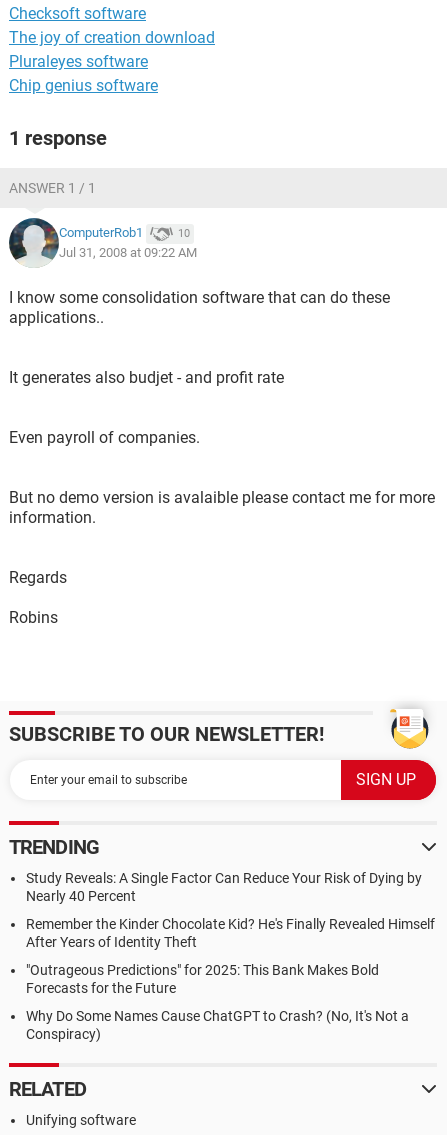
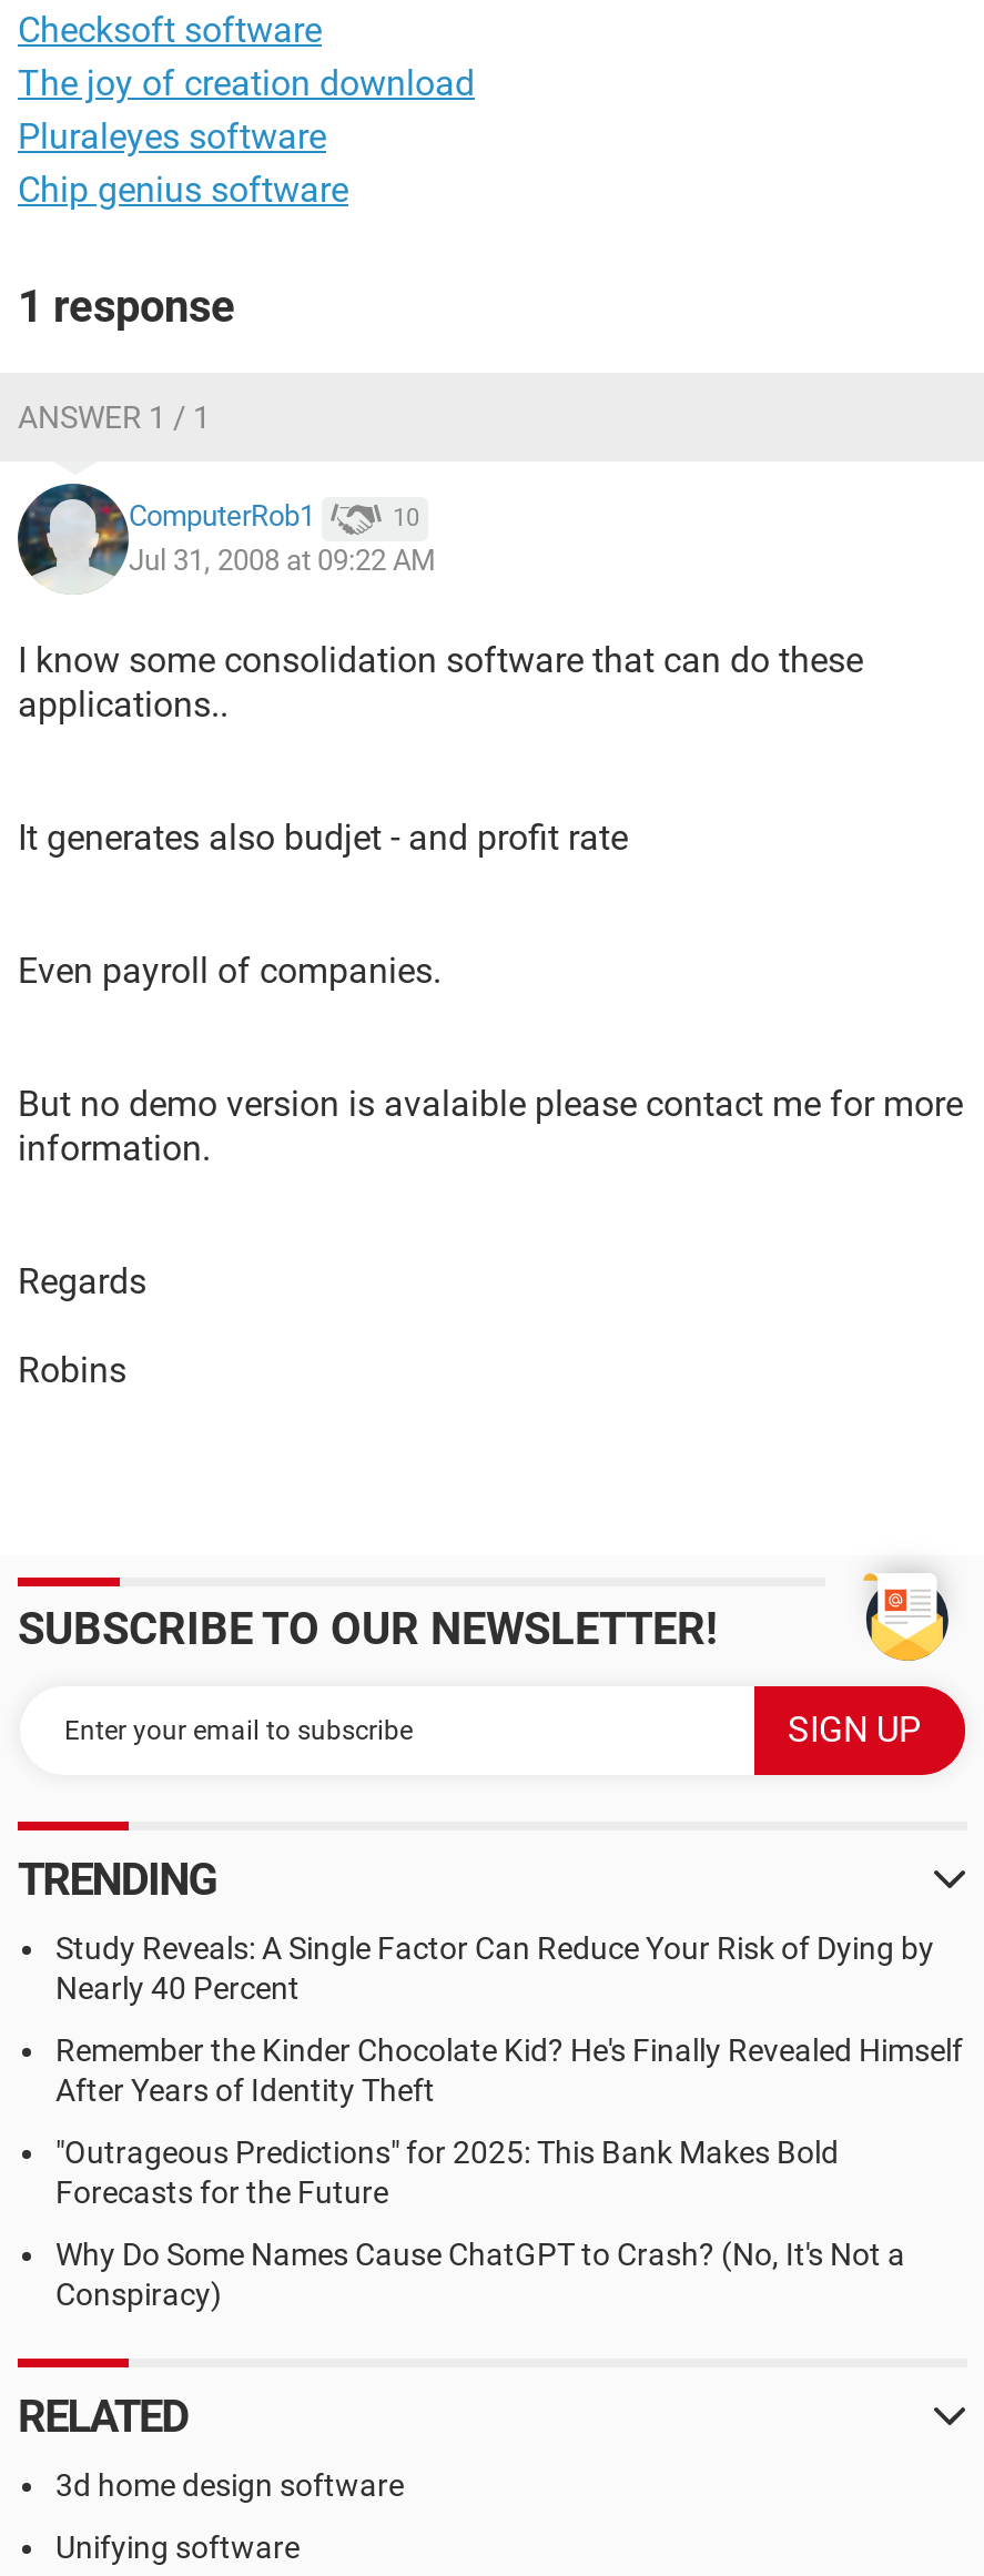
none -> [55,2467,404,2503] 3d home design software

